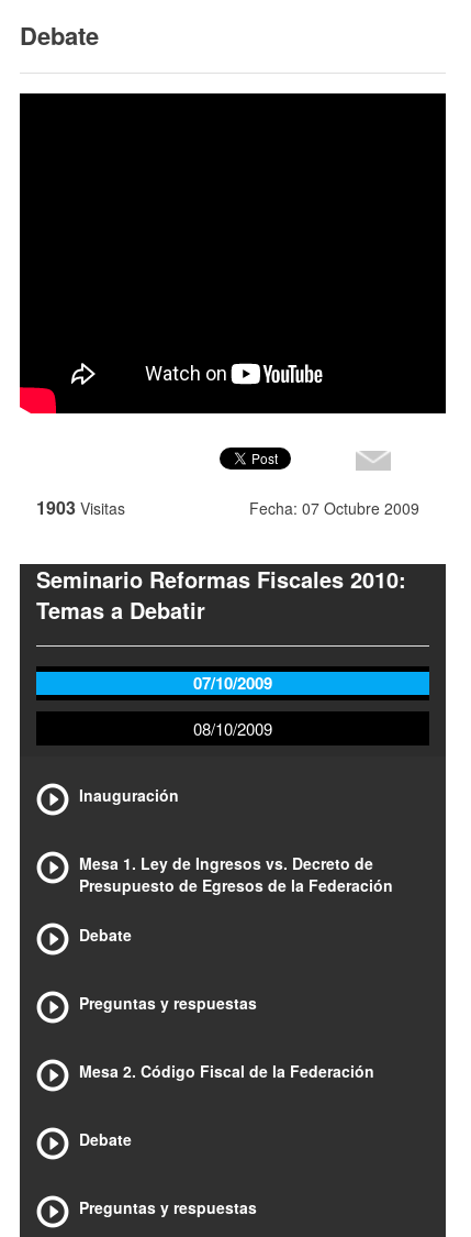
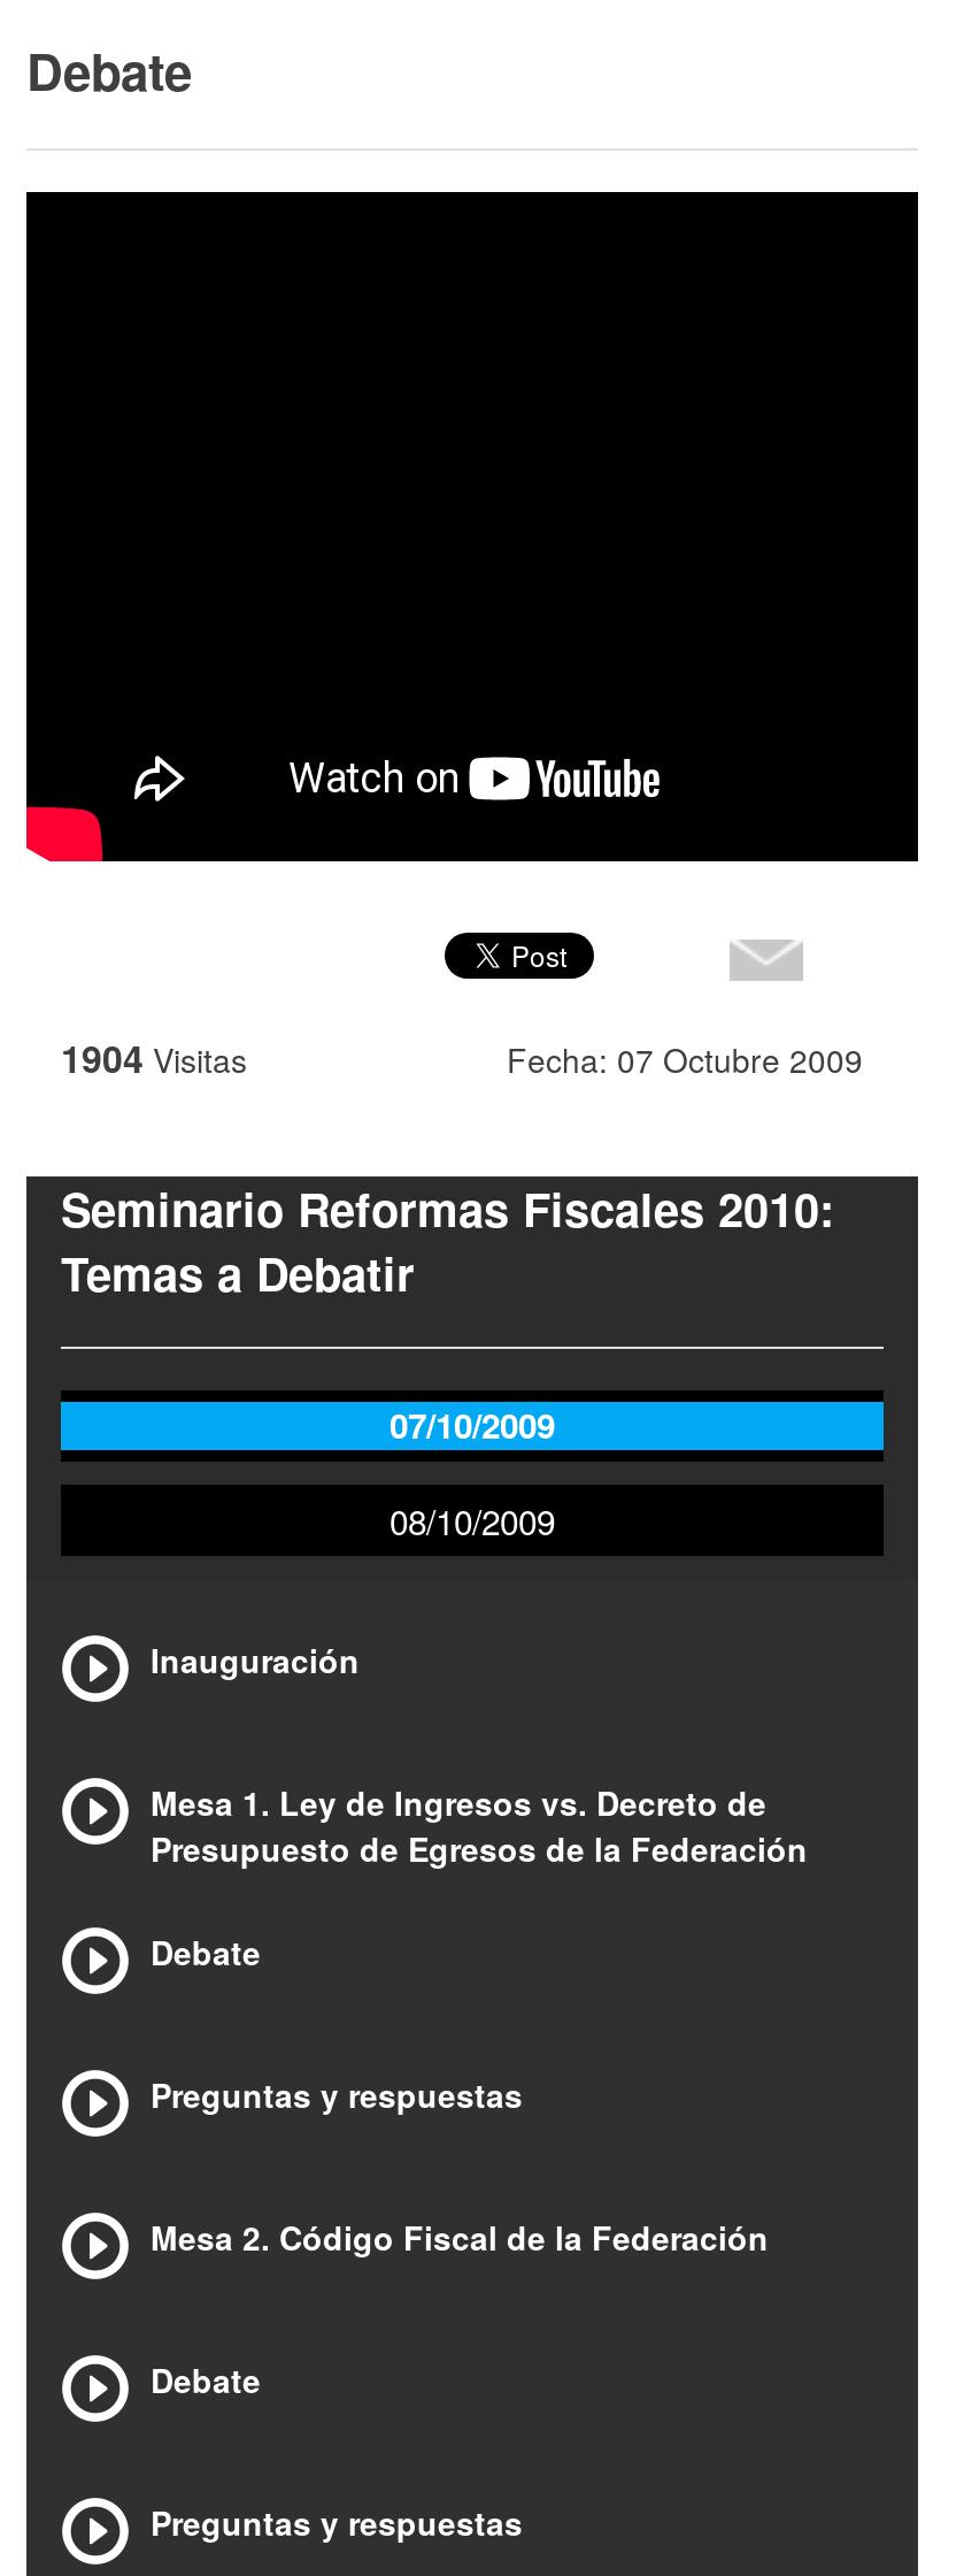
[36,495,125,520] 1903 Visitas -> [61,1032,247,1084] 1904 Visitas

